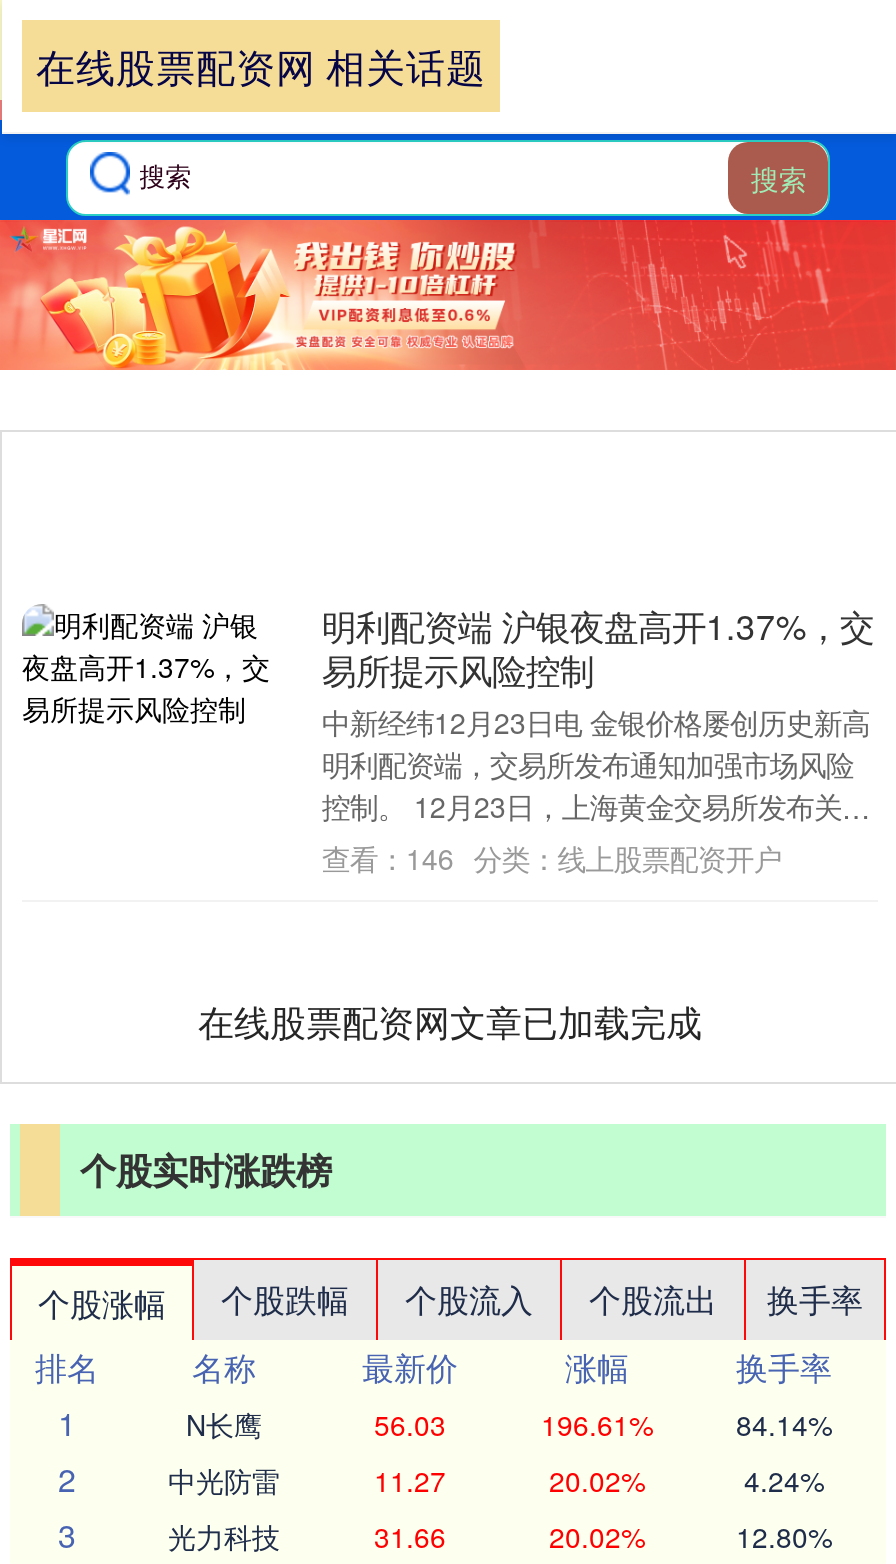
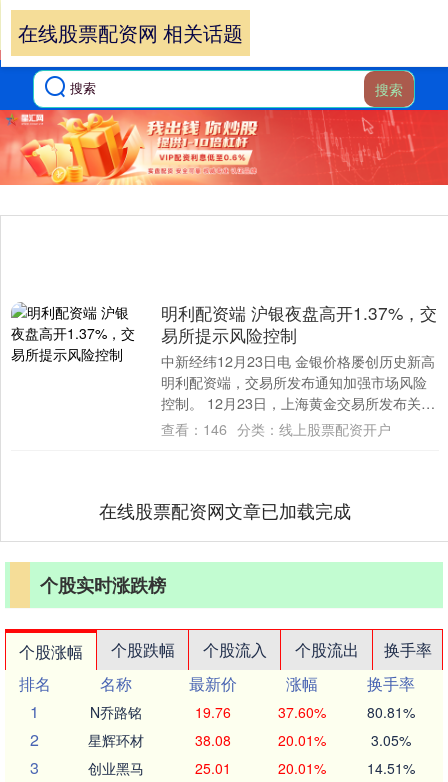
[186,1405,832,1445] N长鹰 | 56.03 | 196.61% | 84.14% -> [90,702,414,722] N乔路铭 | 19.76 | 37.60% | 80.81%
[168,1461,824,1501] 中光防雷 | 11.27 | 20.02% | 4.24% -> [88,730,410,750] 星辉环材 | 38.08 | 20.01% | 3.05%
[168,1517,832,1557] 光力科技 | 31.66 | 20.02% | 12.80% -> [88,758,414,778] 创业黑马 | 25.01 | 20.01% | 14.51%

